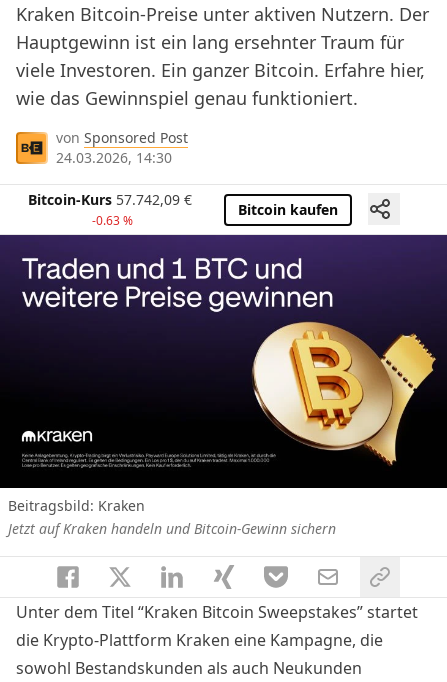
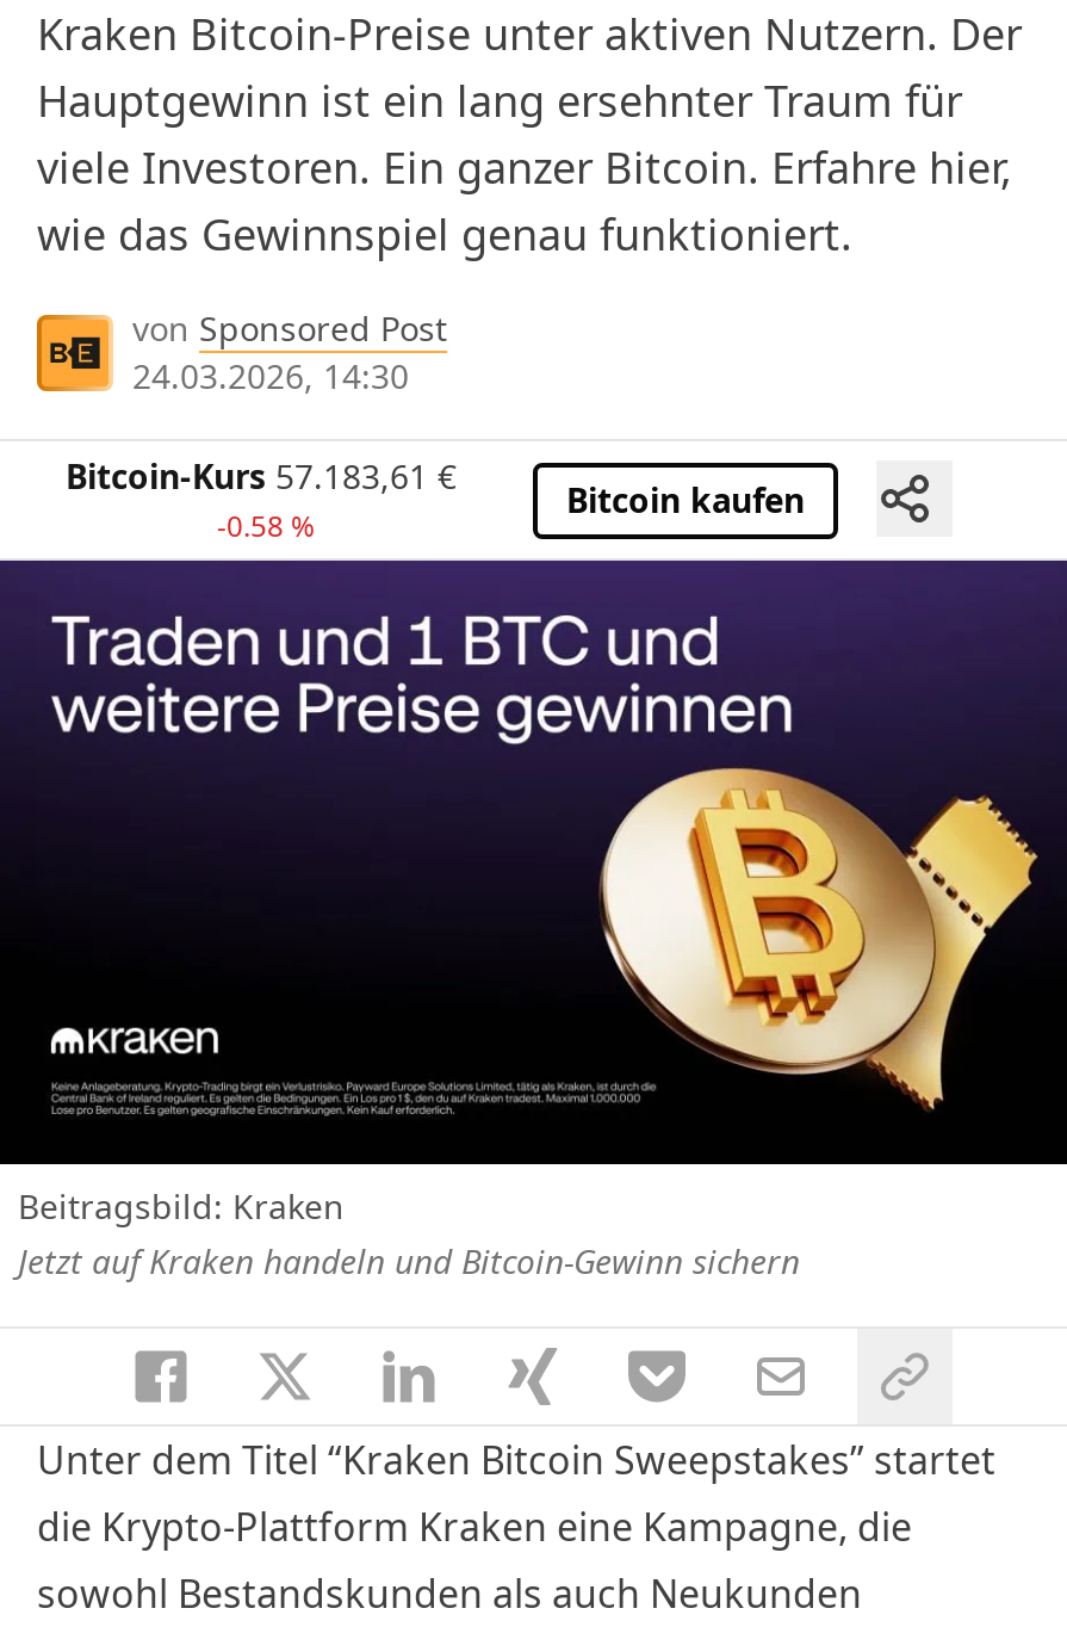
[28,190,192,209] Bitcoin-Kurs 57.742,09 € -> [66,454,457,500] Bitcoin-Kurs 57.183,61 €
[91,212,132,229] -0.63 % -> [217,507,315,547] -0.58 %

